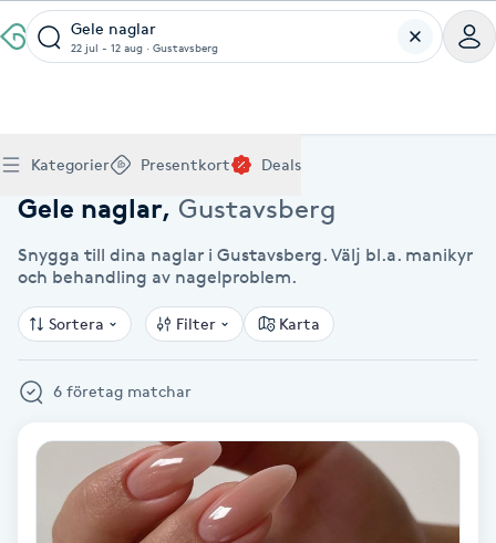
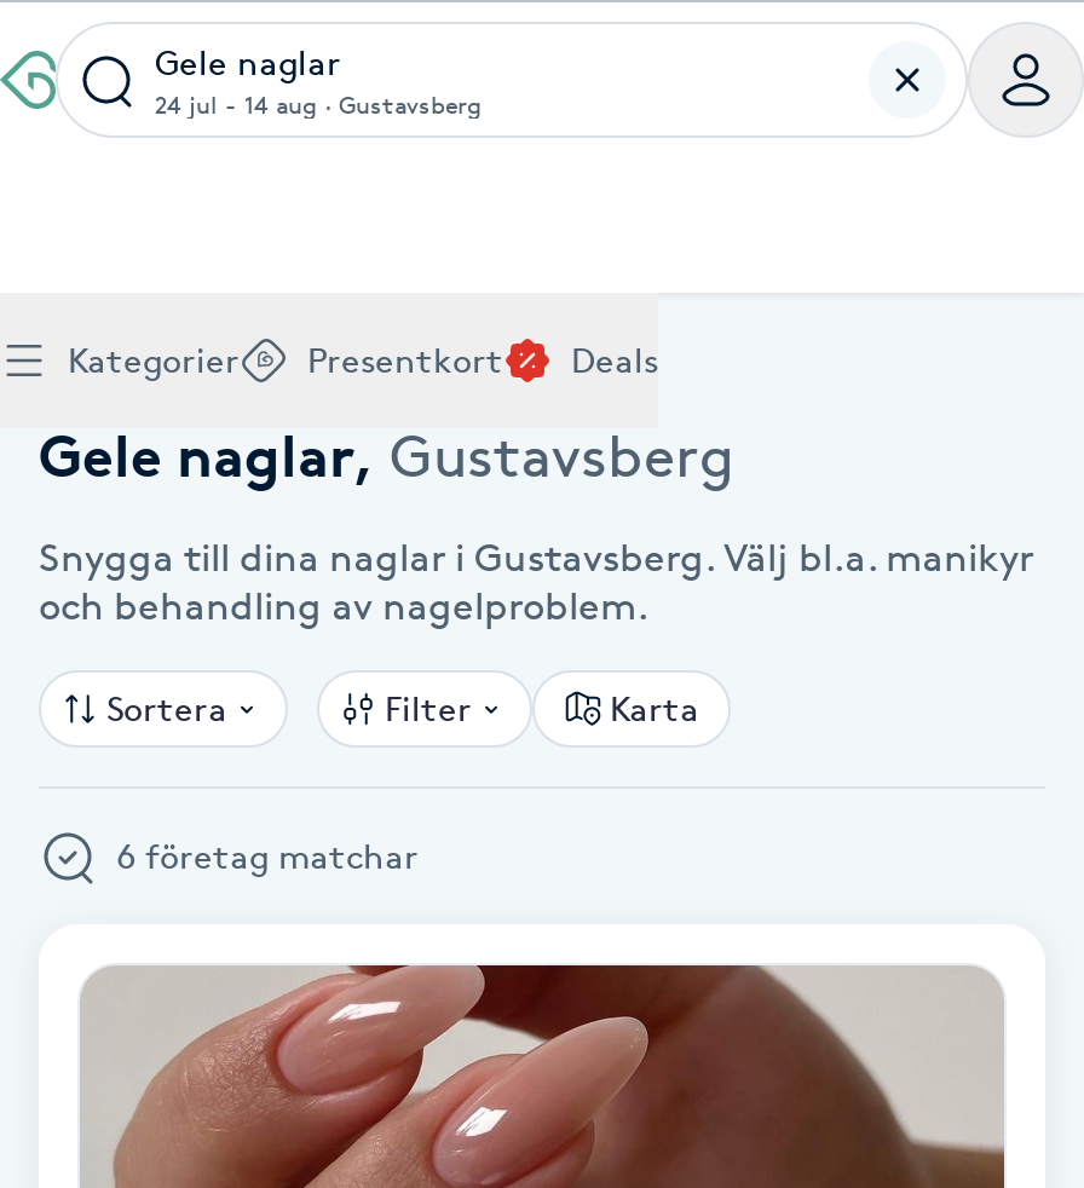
[71,40,218,54] 22 jul - 12 aug · Gustavsberg -> [155,87,482,119] 24 jul - 14 aug · Gustavsberg

